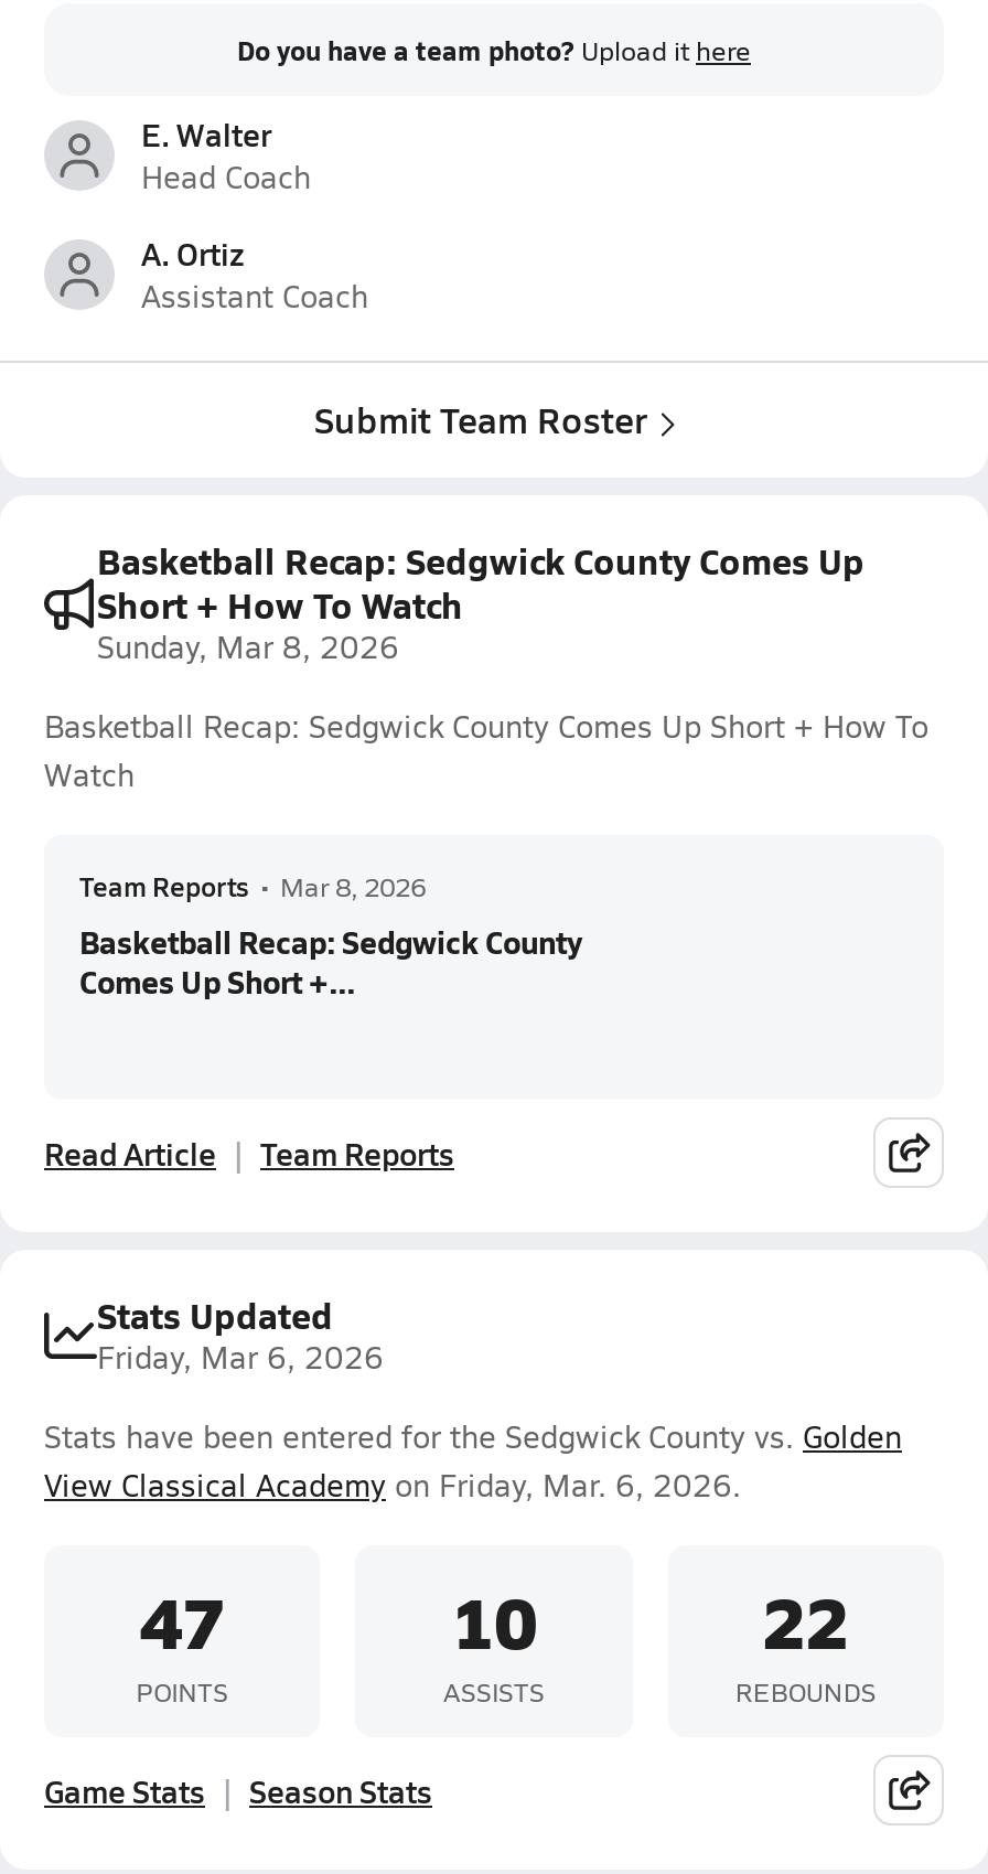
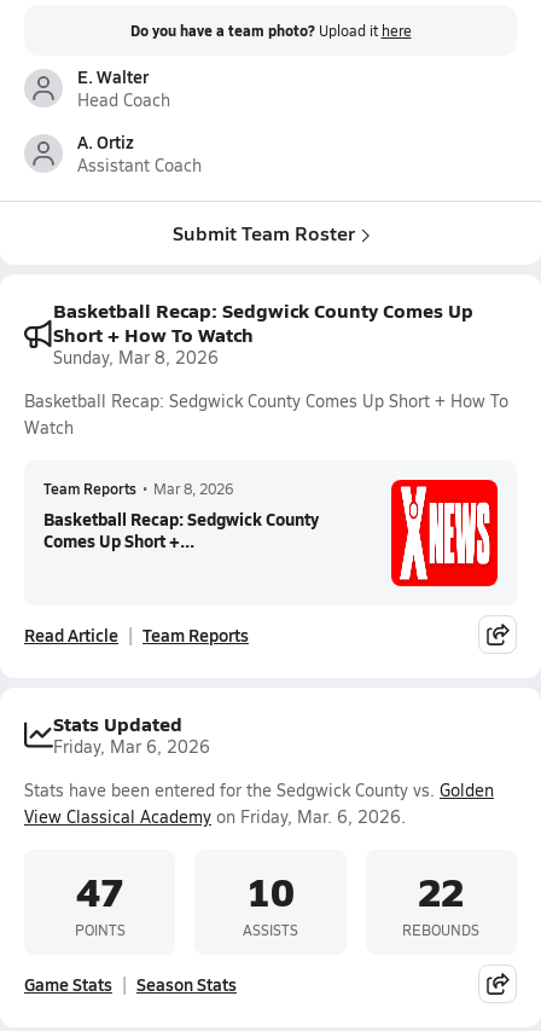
none -> [390,479,499,587] [image]

